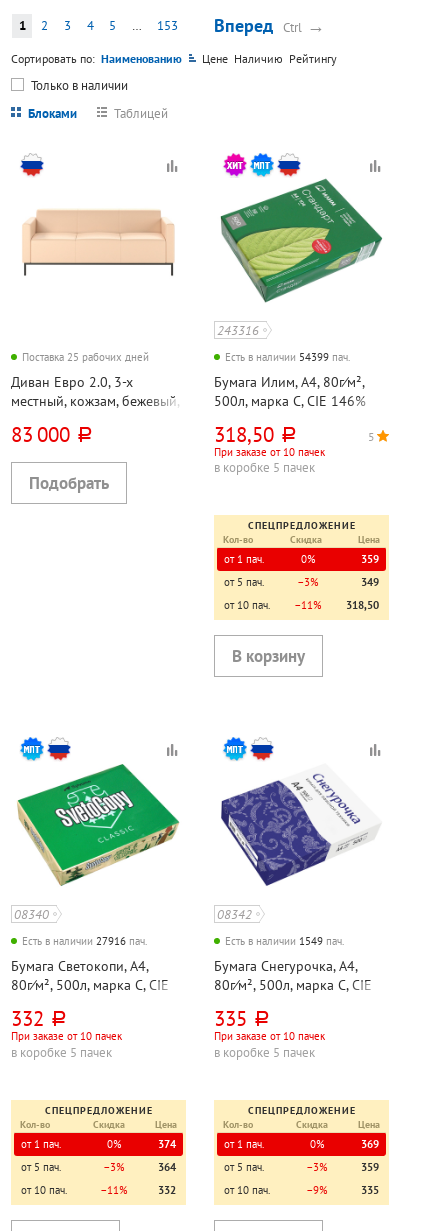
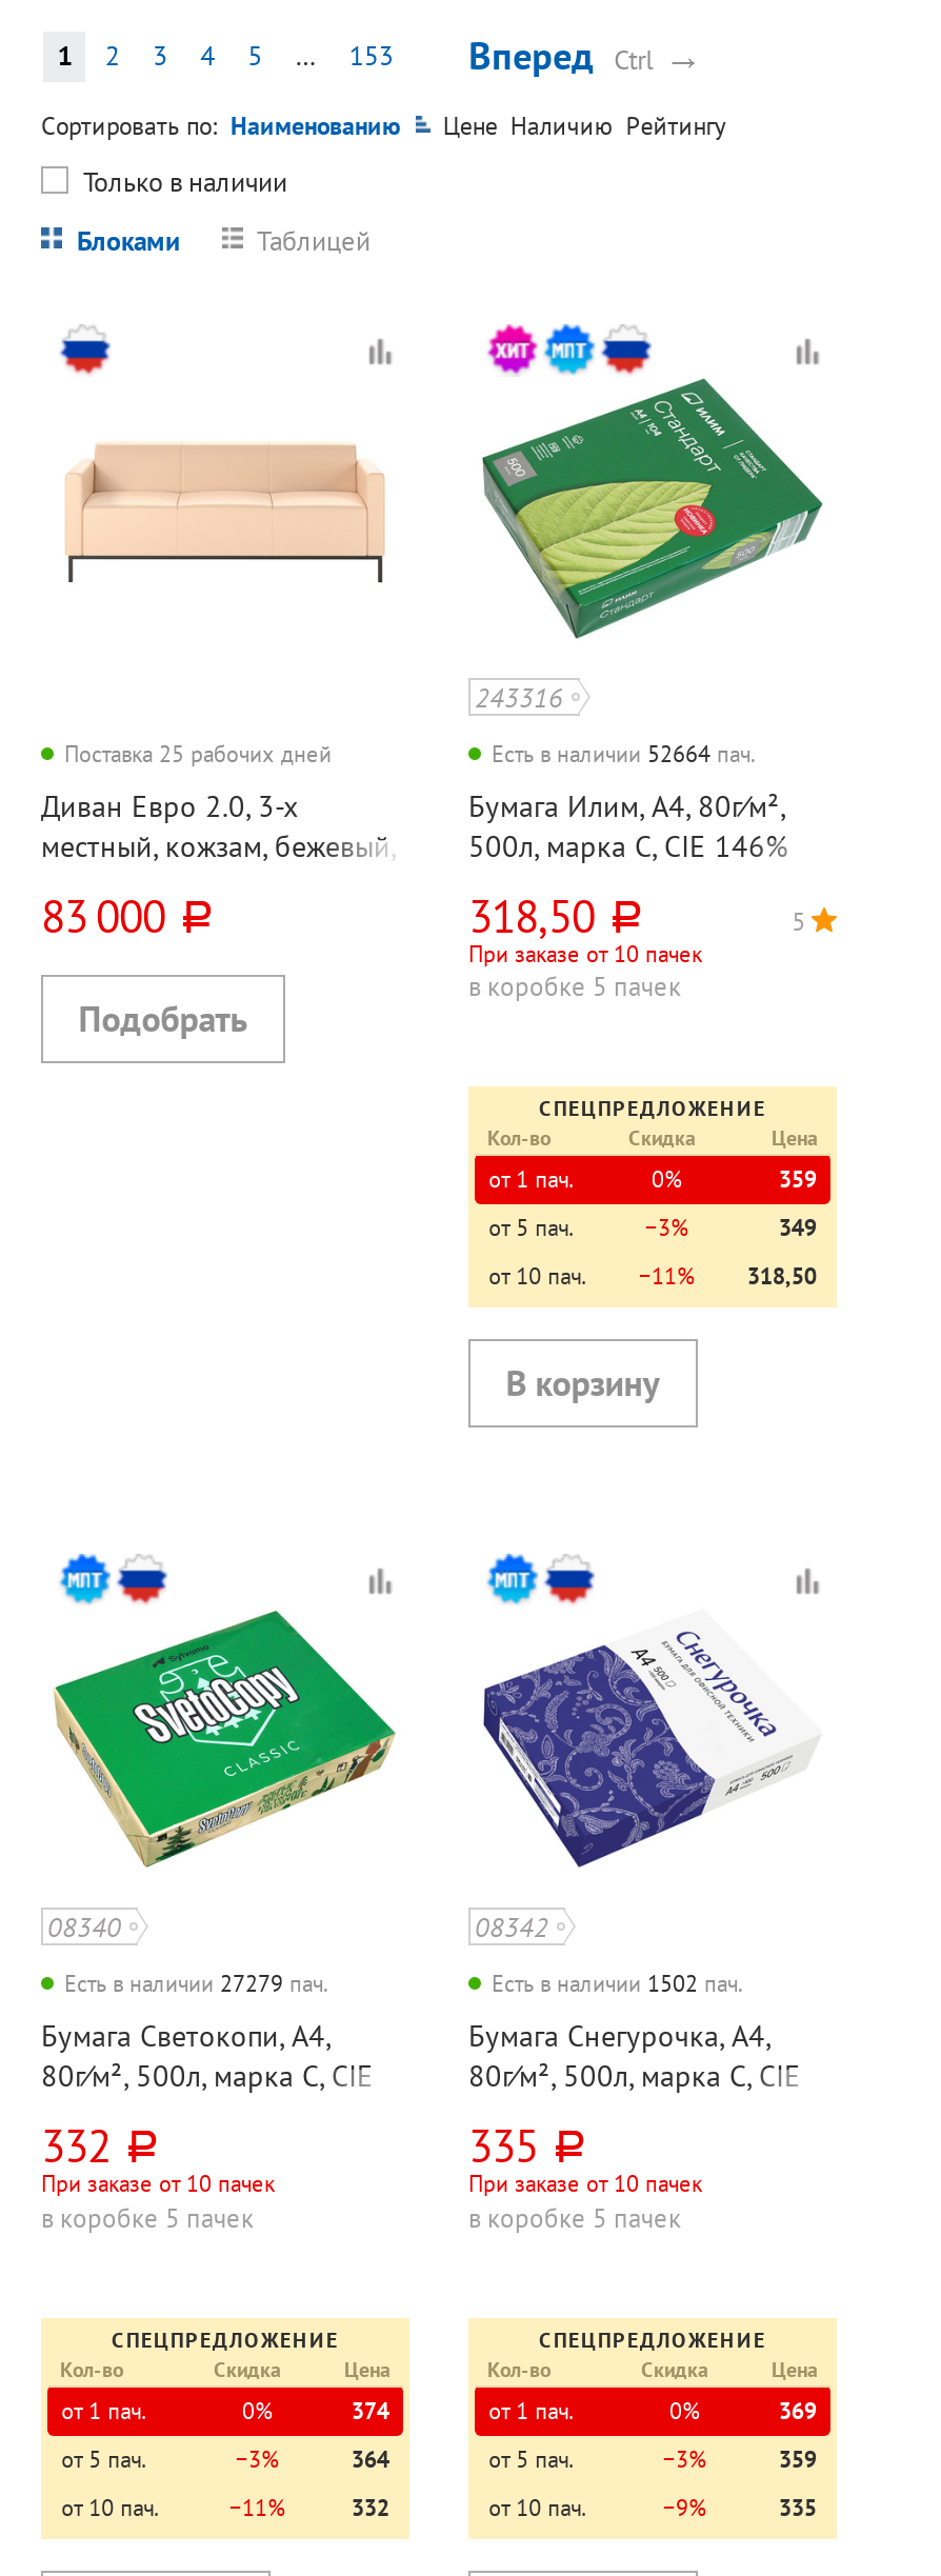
[225,350,350,364] Есть в наличии 54399 пач. -> [492,739,755,768] Есть в наличии 52664 пач.
[22,934,147,948] Есть в наличии 27916 пач. -> [64,1969,327,1998] Есть в наличии 27279 пач.
[225,934,344,948] Есть в наличии 1549 пач. -> [492,1969,742,1998] Есть в наличии 1502 пач.

